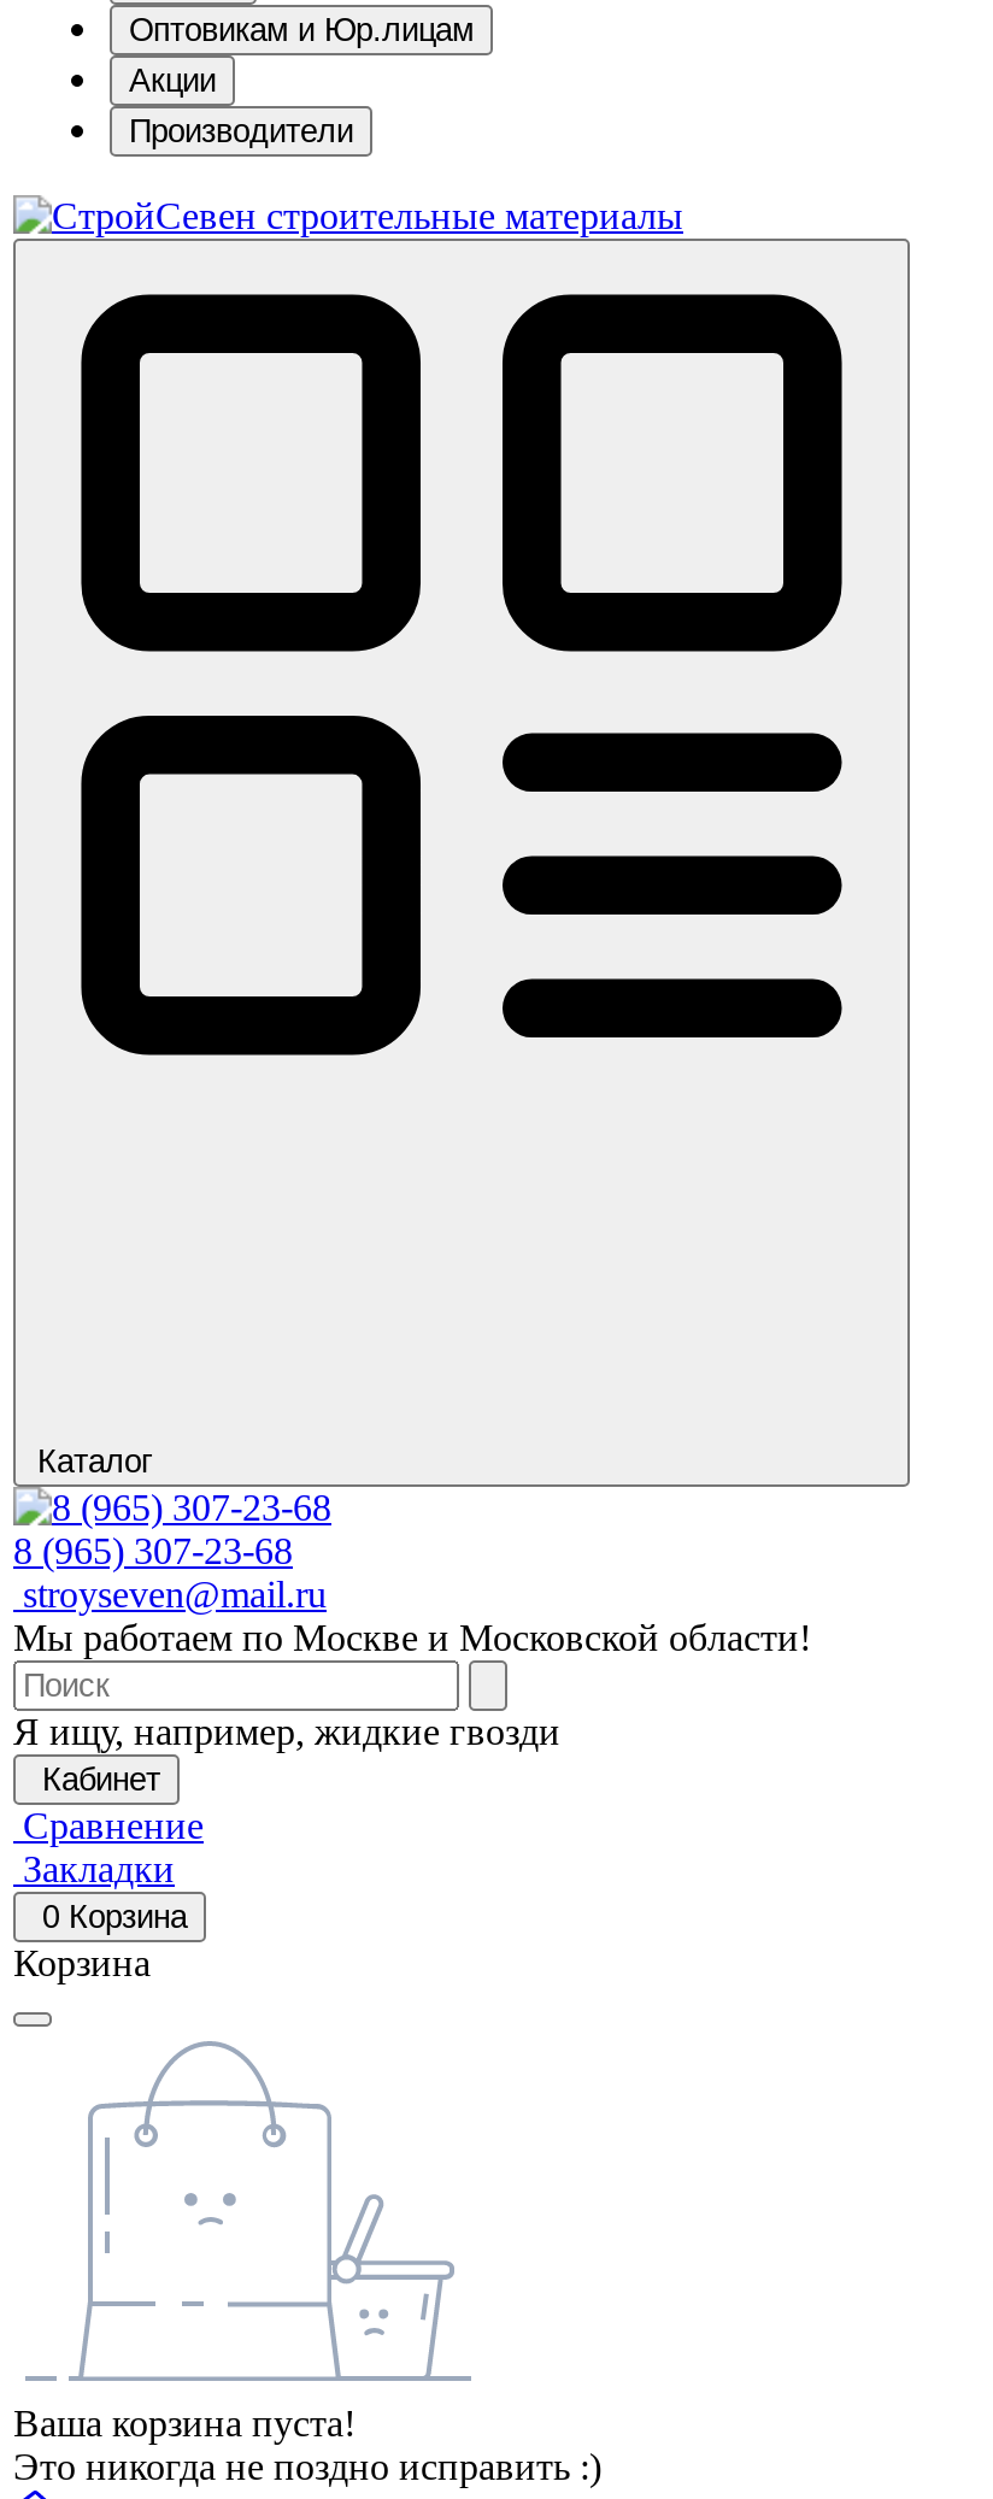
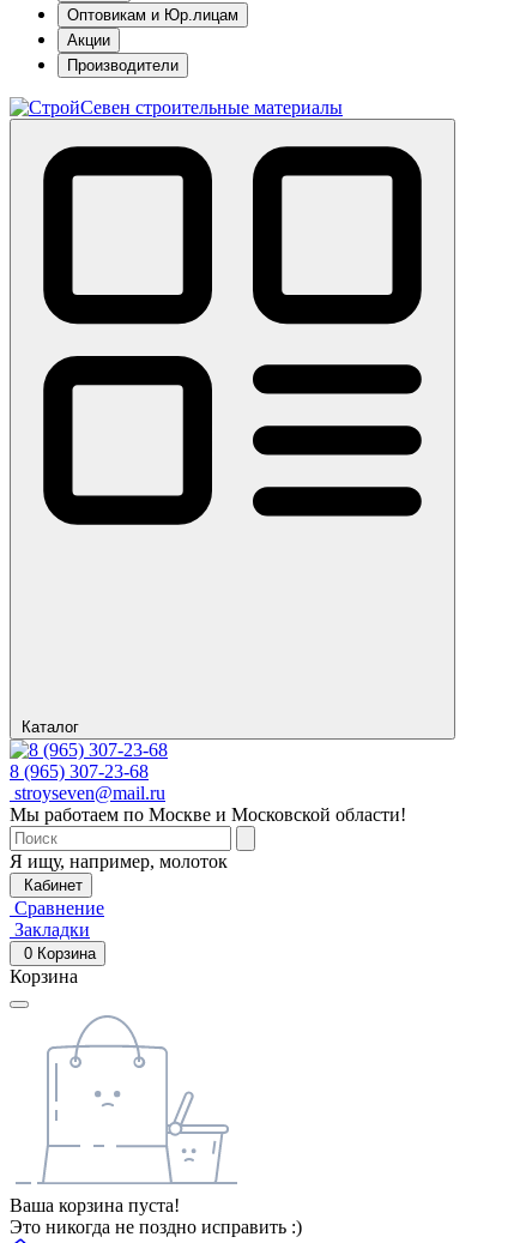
[13,1711,560,1752] Я ищу, например,жидкие гвозди -> [10,851,228,871] Я ищу, например,молоток

